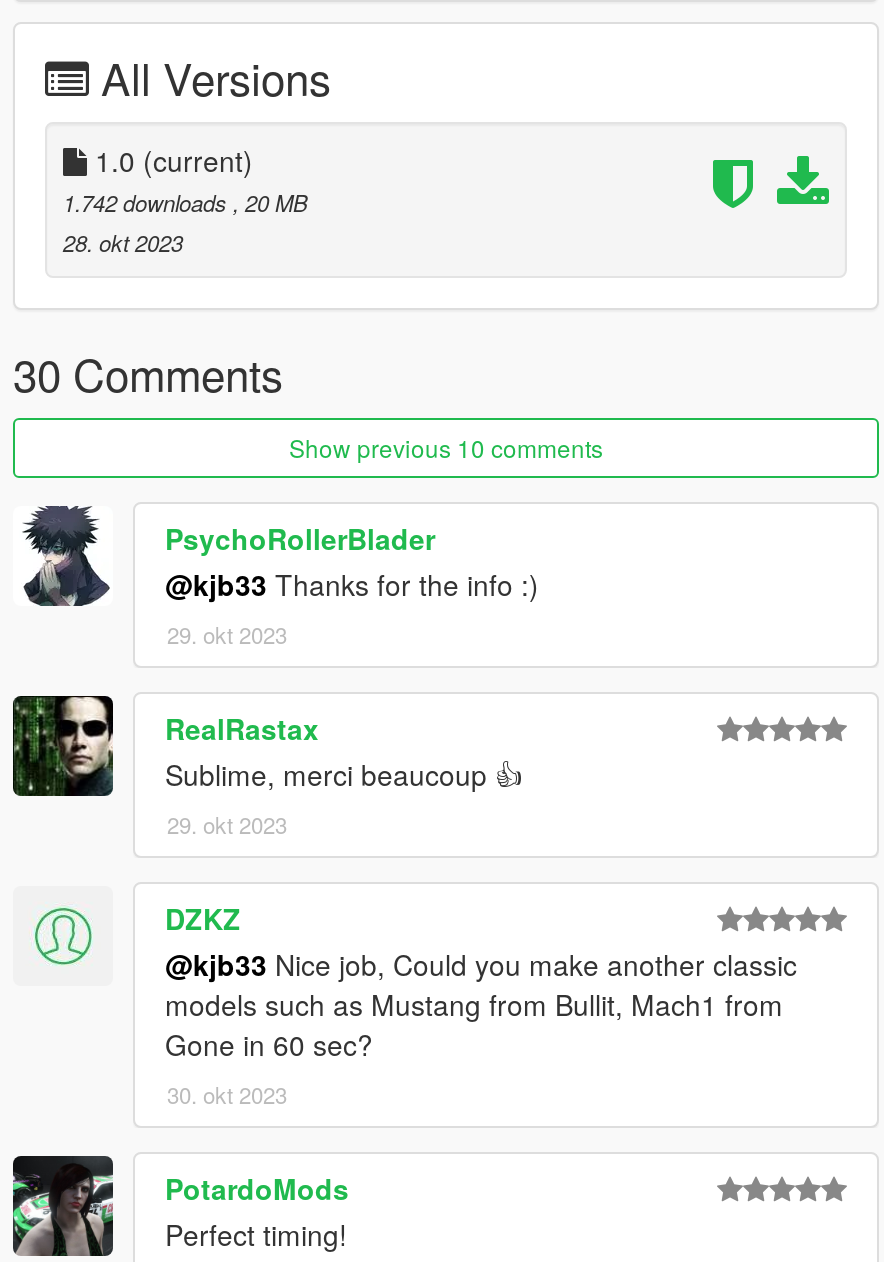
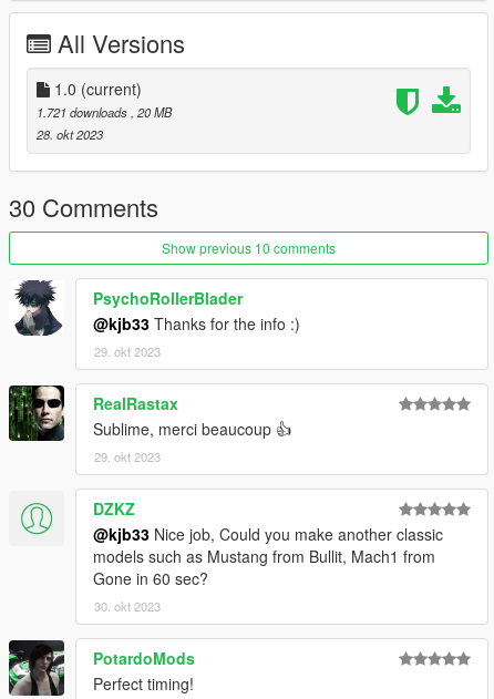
[63,186,307,218] 1.742 downloads, 20 MB -> [37,103,172,121] 1.721 downloads, 20 MB

